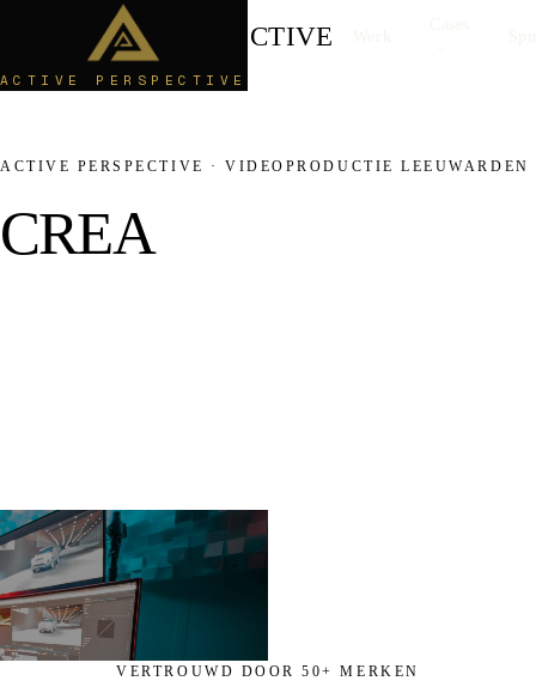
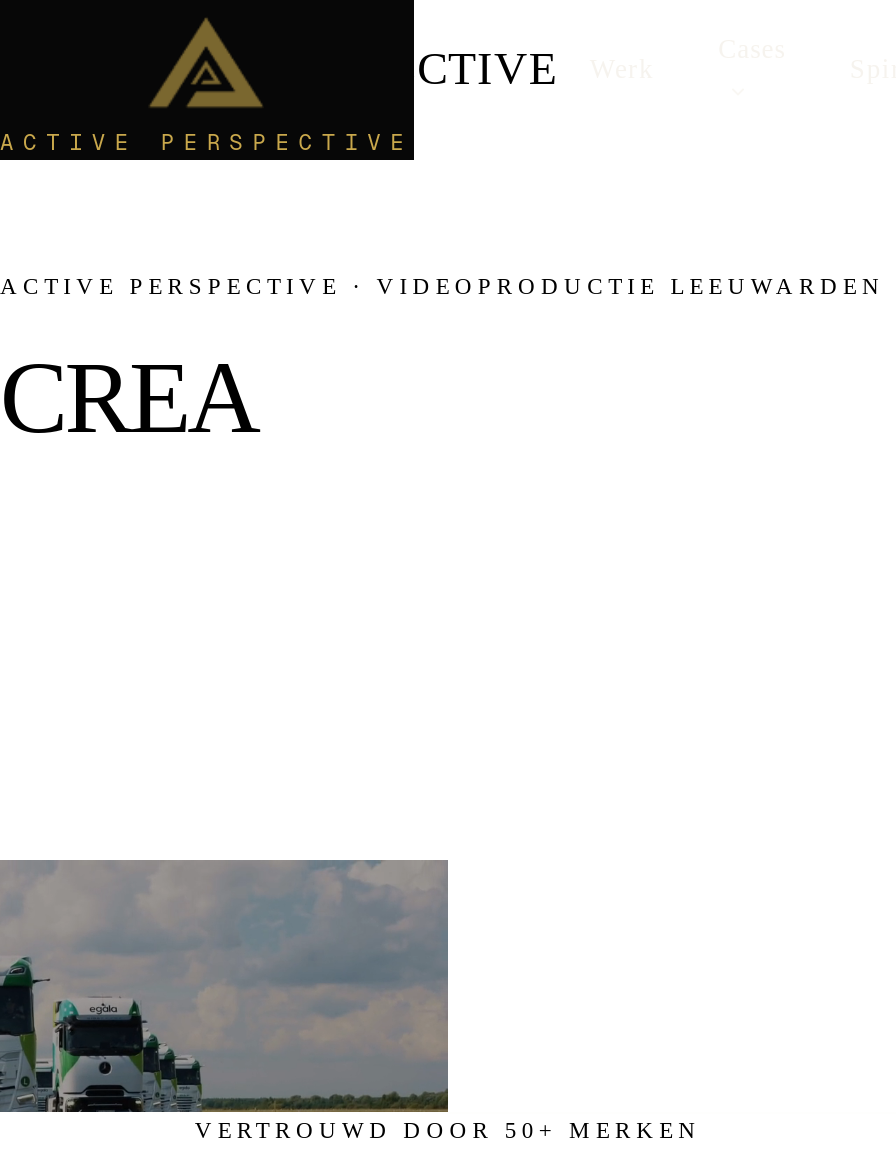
[4,509,268,661] [image] -> [6,860,450,1112] [image]

